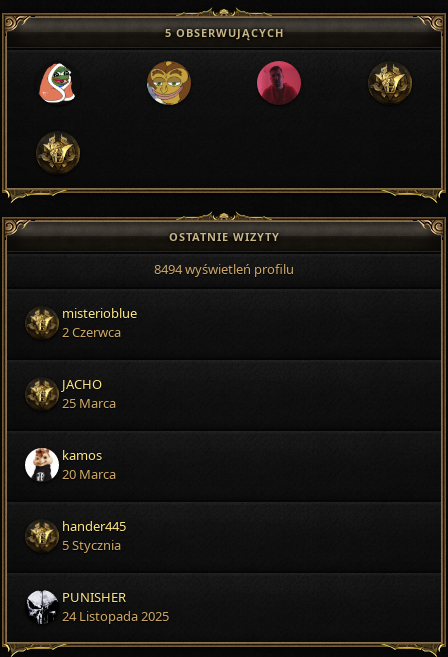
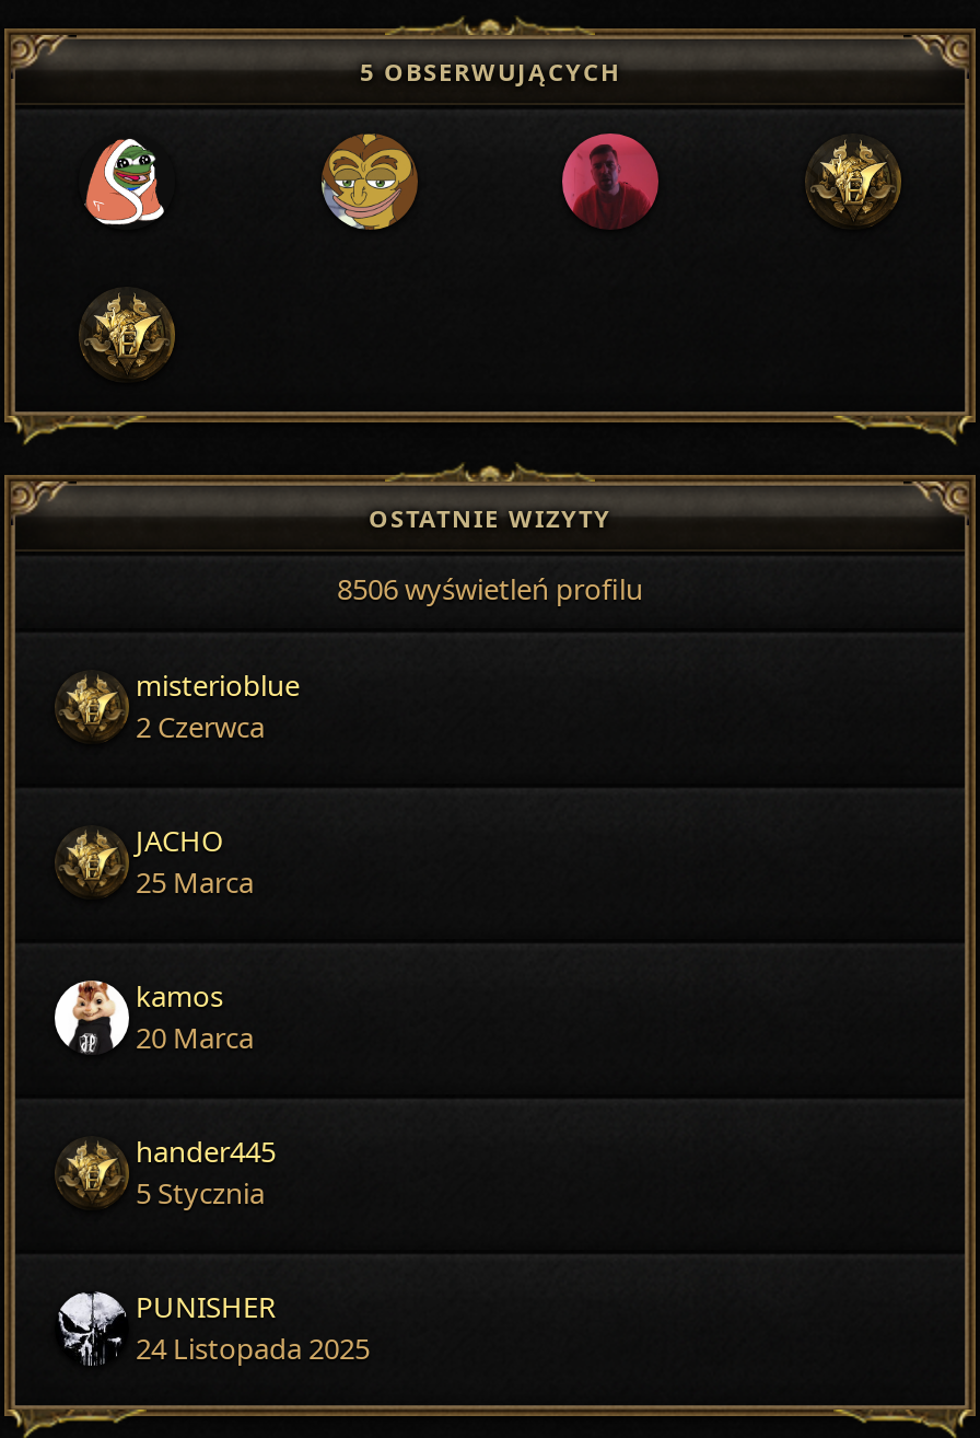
[154,260,294,278] 8494 wyświetleń profilu -> [337,569,643,608] 8506 wyświetleń profilu

